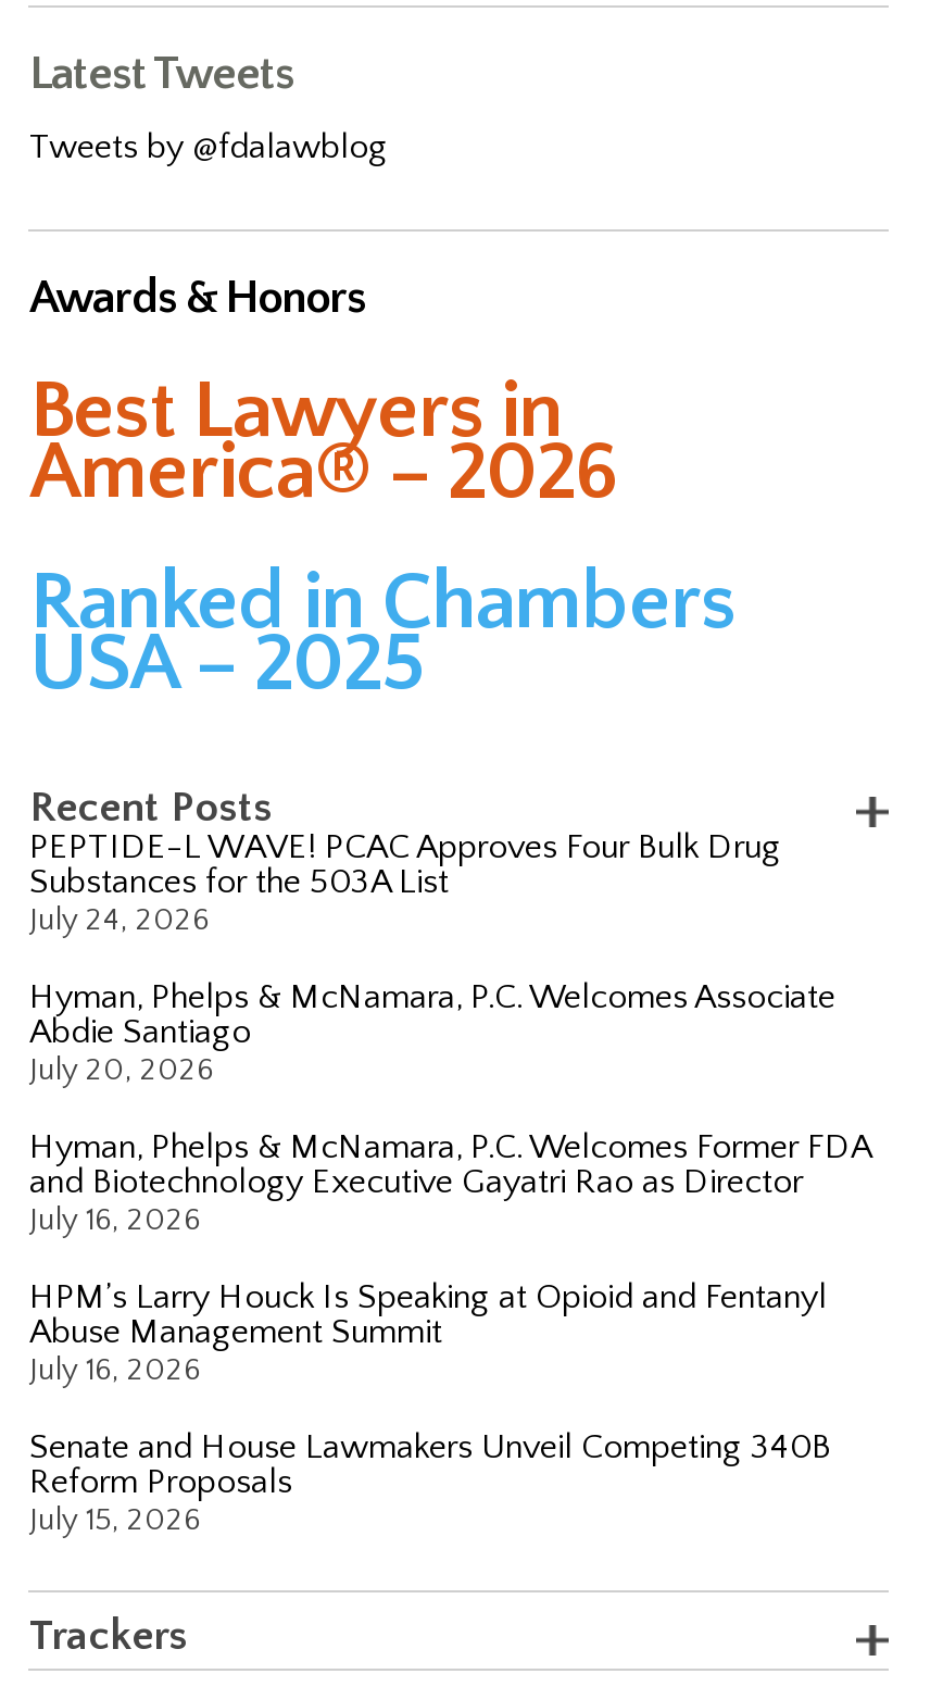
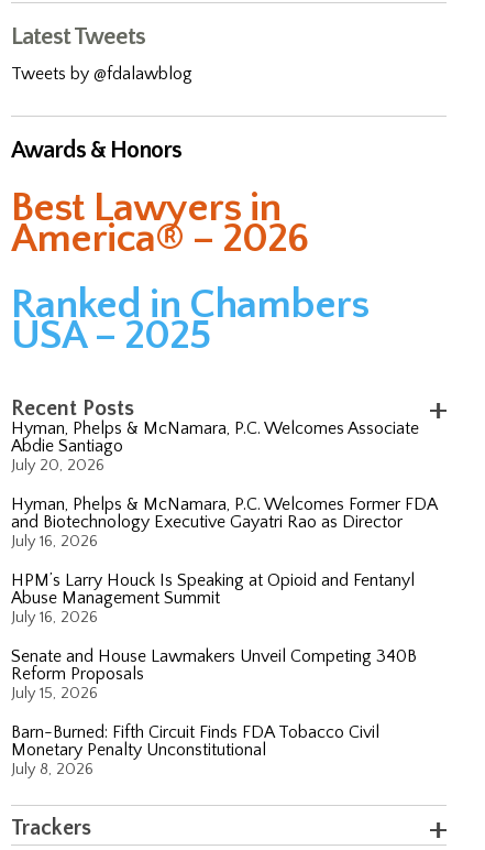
[29,827,781,938] PEPTIDE-L WAVE! PCAC Approves Four Bulk Drug | Substances for the 503A List | July 24, 2026 -> none
moved [29,977,870,1538] -> [11,418,437,702]: Hyman, Phelps & McNamara, P.C. Welcomes Associate | Abdie Santiago | July 20, 2026 | ... | Reform Proposals | July 15, 2026
none -> [11,722,380,778] Barn-Burned: Fifth Circuit Finds FDA Tobacco Civil | Monetary Penalty Unconstitutional | July 8, 2026

